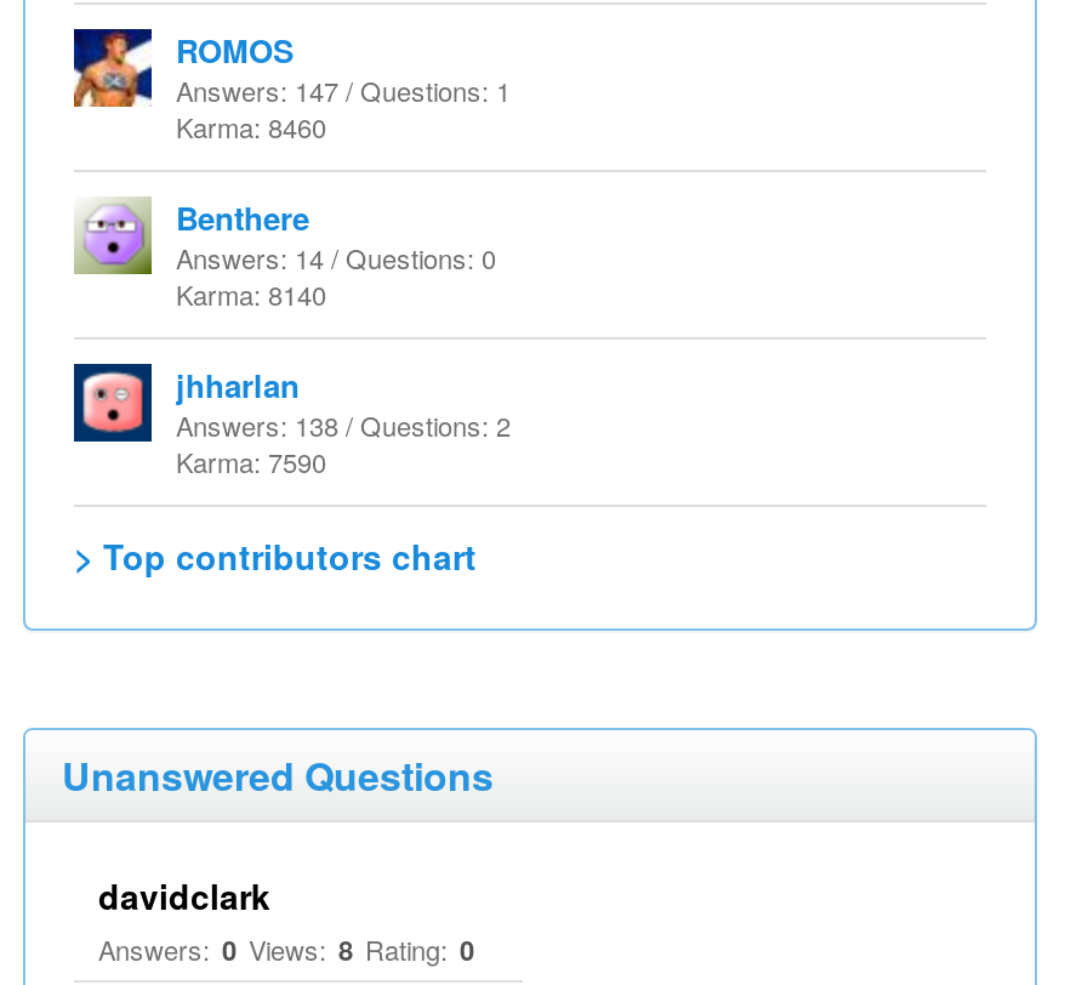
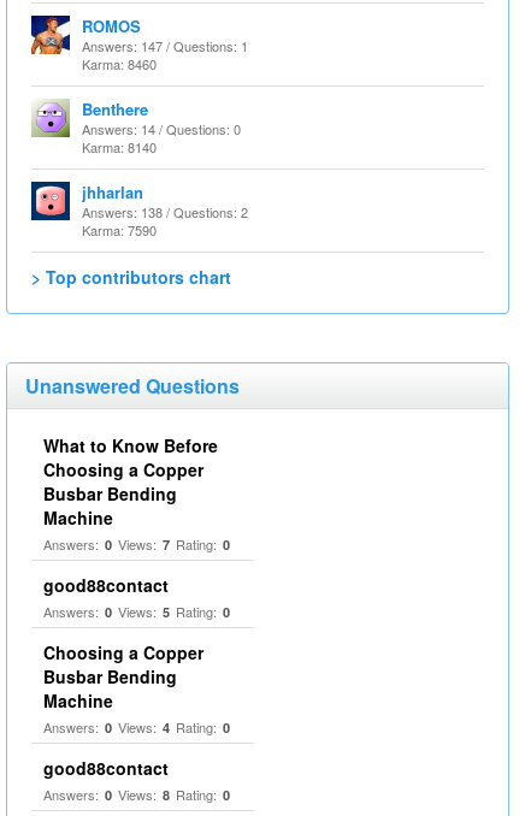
[98,871,270,919] davidclark -> [43,433,230,780] What to Know Before | Choosing a Copper | Busbar Bending | Machine | Answers: 0 Views: 7 Rating: 0 | good88contact | Answers: 0 Views: 5 Rating: 0 | Choosing a Copper | Busbar Bending | Machine | Answers: 0 Views: 4 Rating: 0 | good88contact

